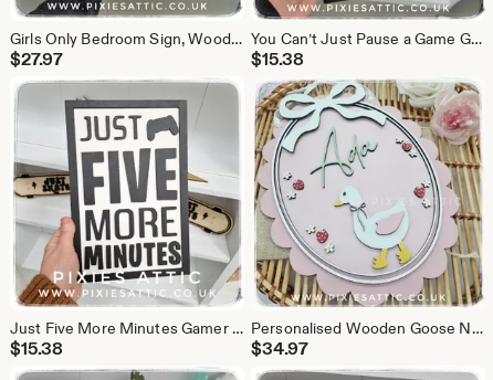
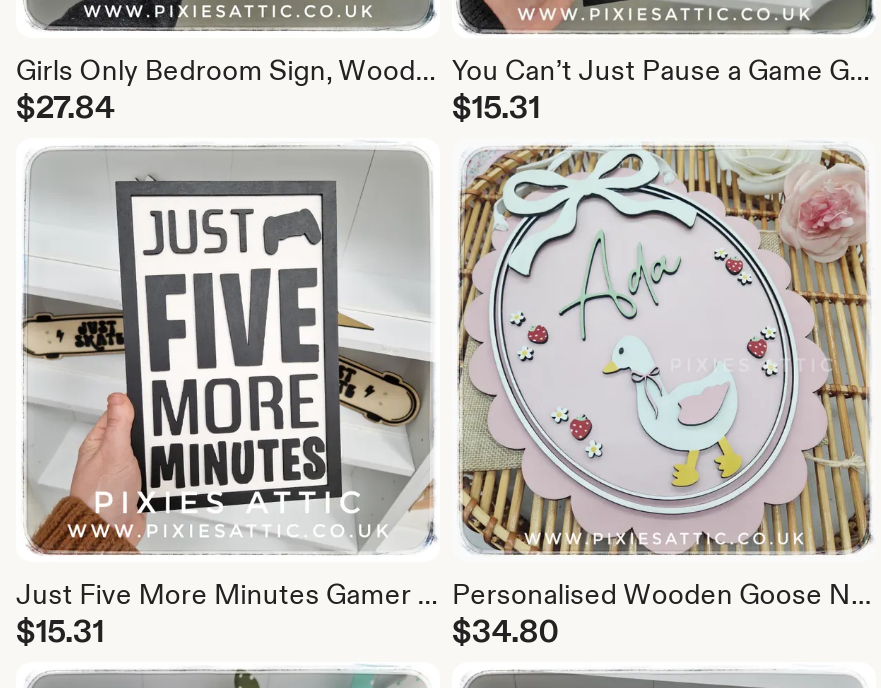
[10,47,63,70] $27.97 -> [16,86,114,126] $27.84
[251,47,304,70] $15.38 -> [452,86,540,126] $15.31
[10,337,63,359] $15.38 -> [16,610,104,650] $15.31
[251,337,308,359] $34.97 -> [452,610,558,650] $34.80

